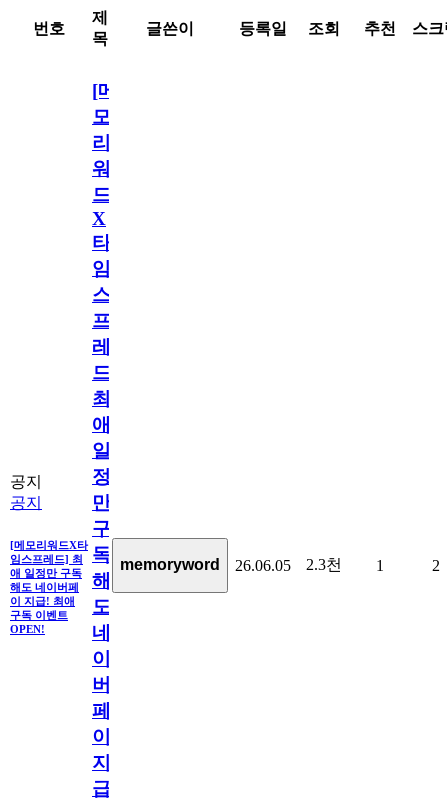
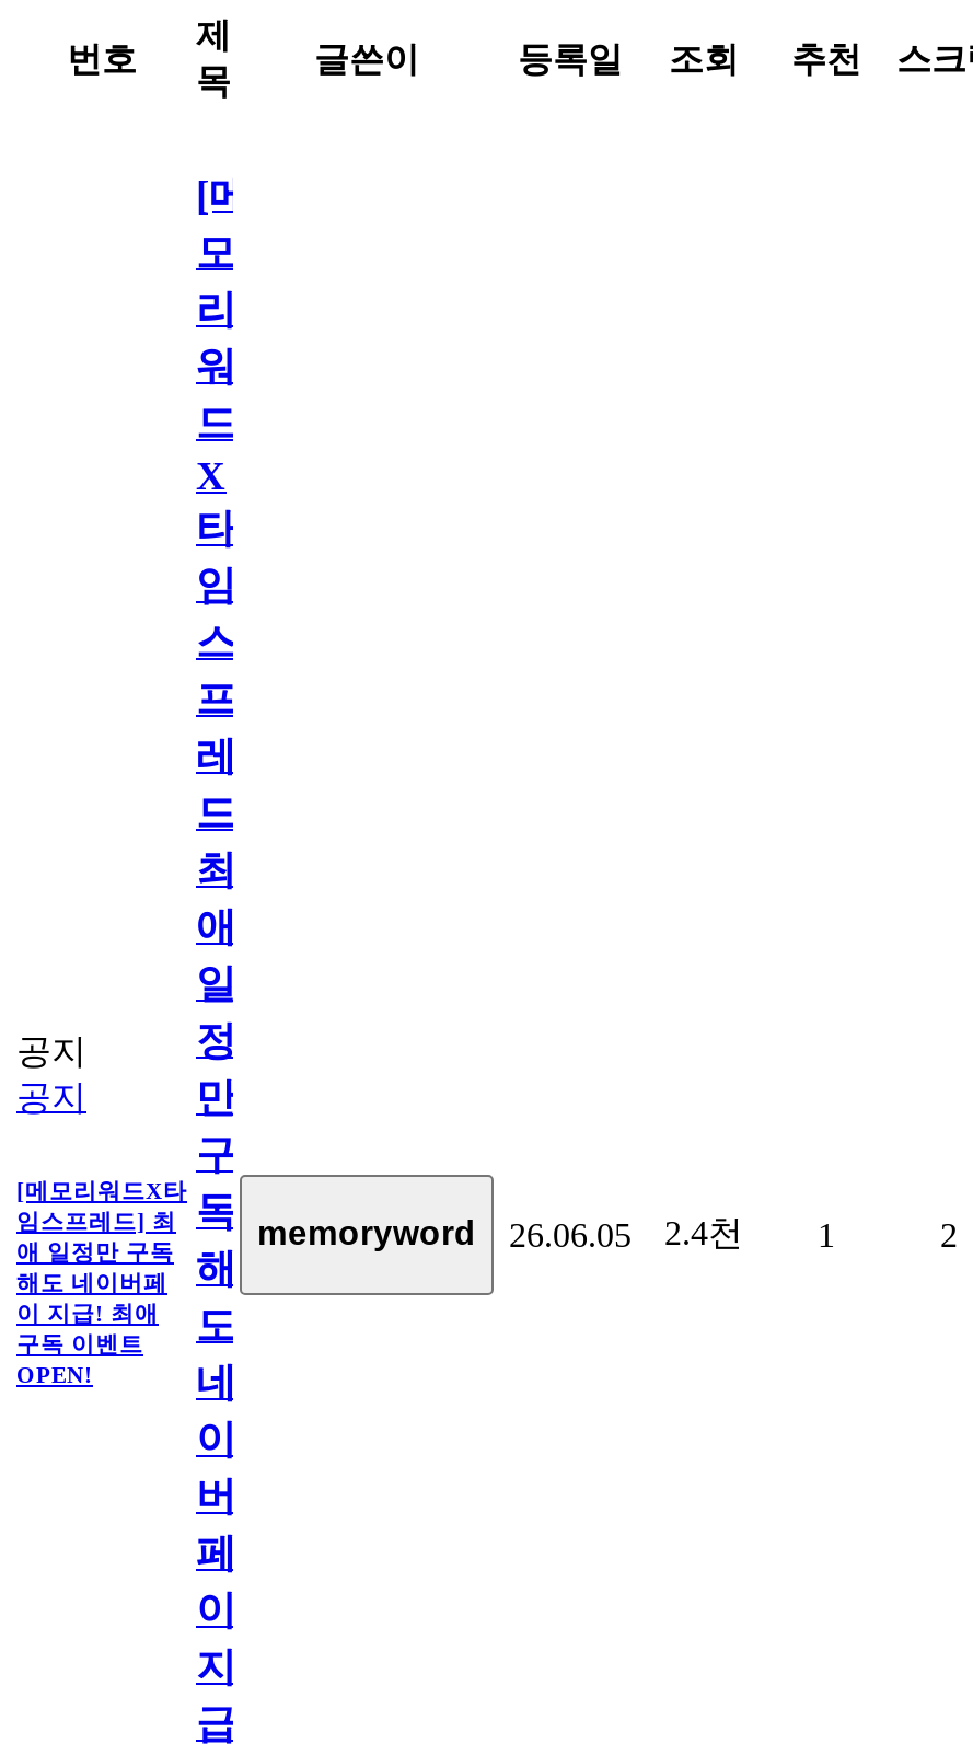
[10,539,384,574] [메모리워드X타 임스프레드] 최 독 memoryword 26.06.05 2.3천 1 -> [16,1176,835,1253] [메모리워드X타 임스프레드] 최 독 memoryword 26.06.05 2.4천 1

